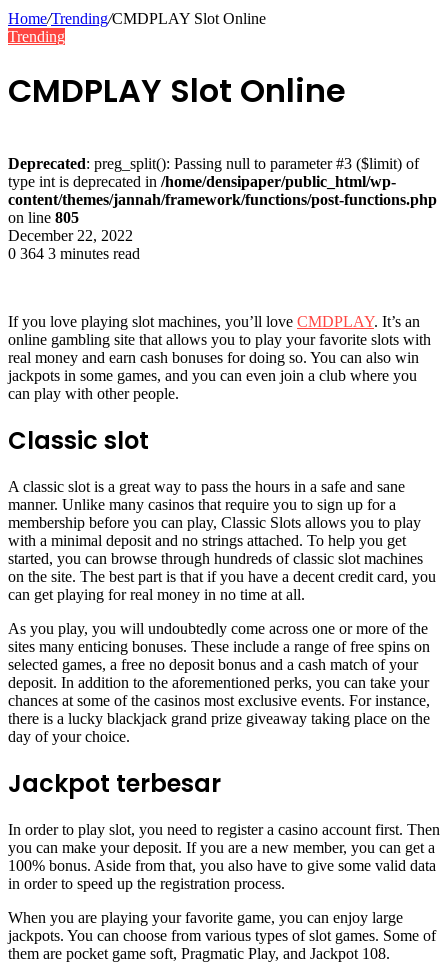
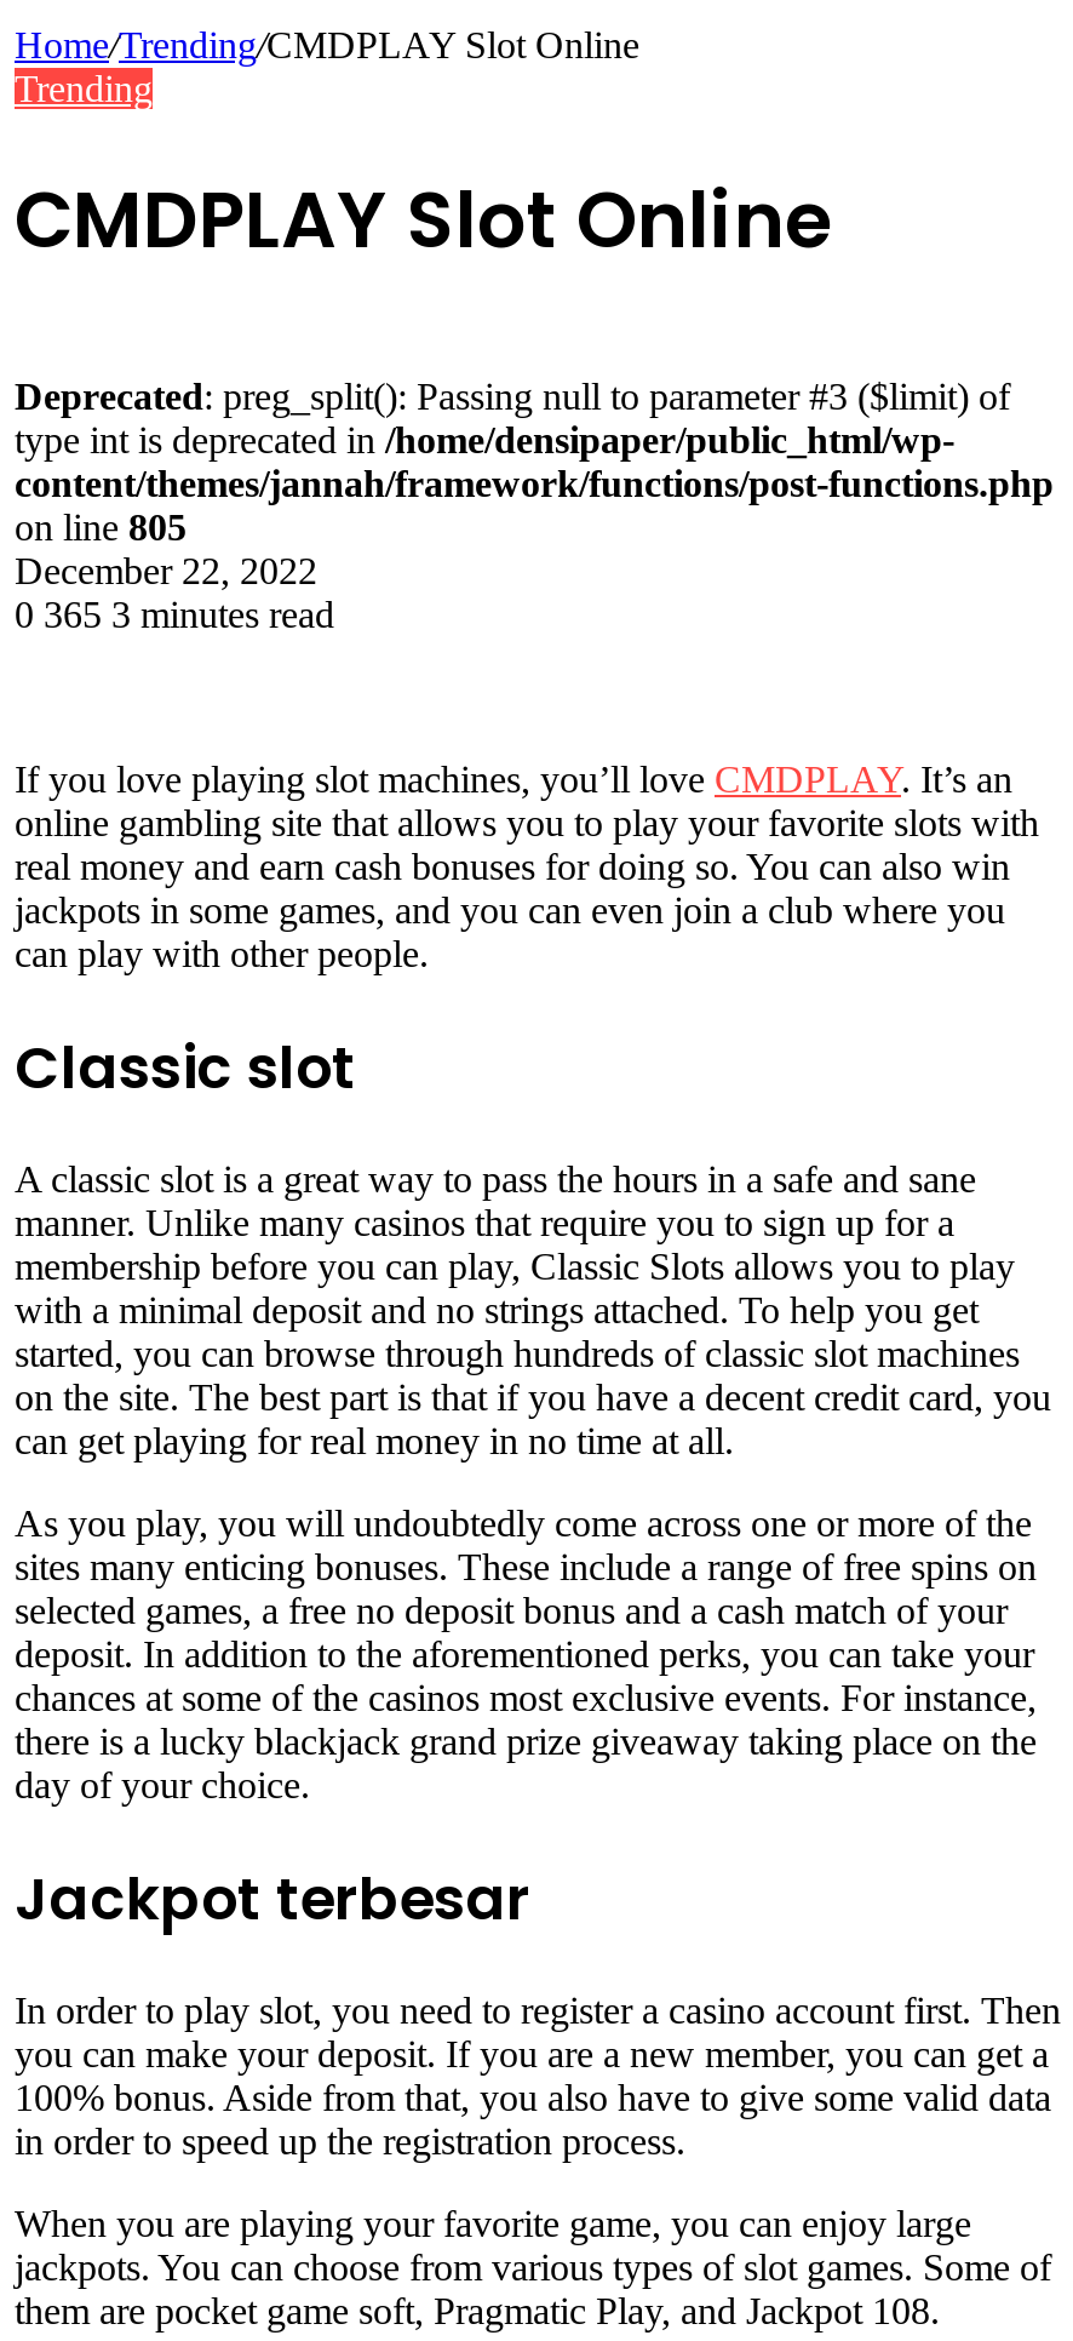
[8,245,140,262] 0 364 3 minutes read -> [15,593,334,635] 0 365 3 minutes read

